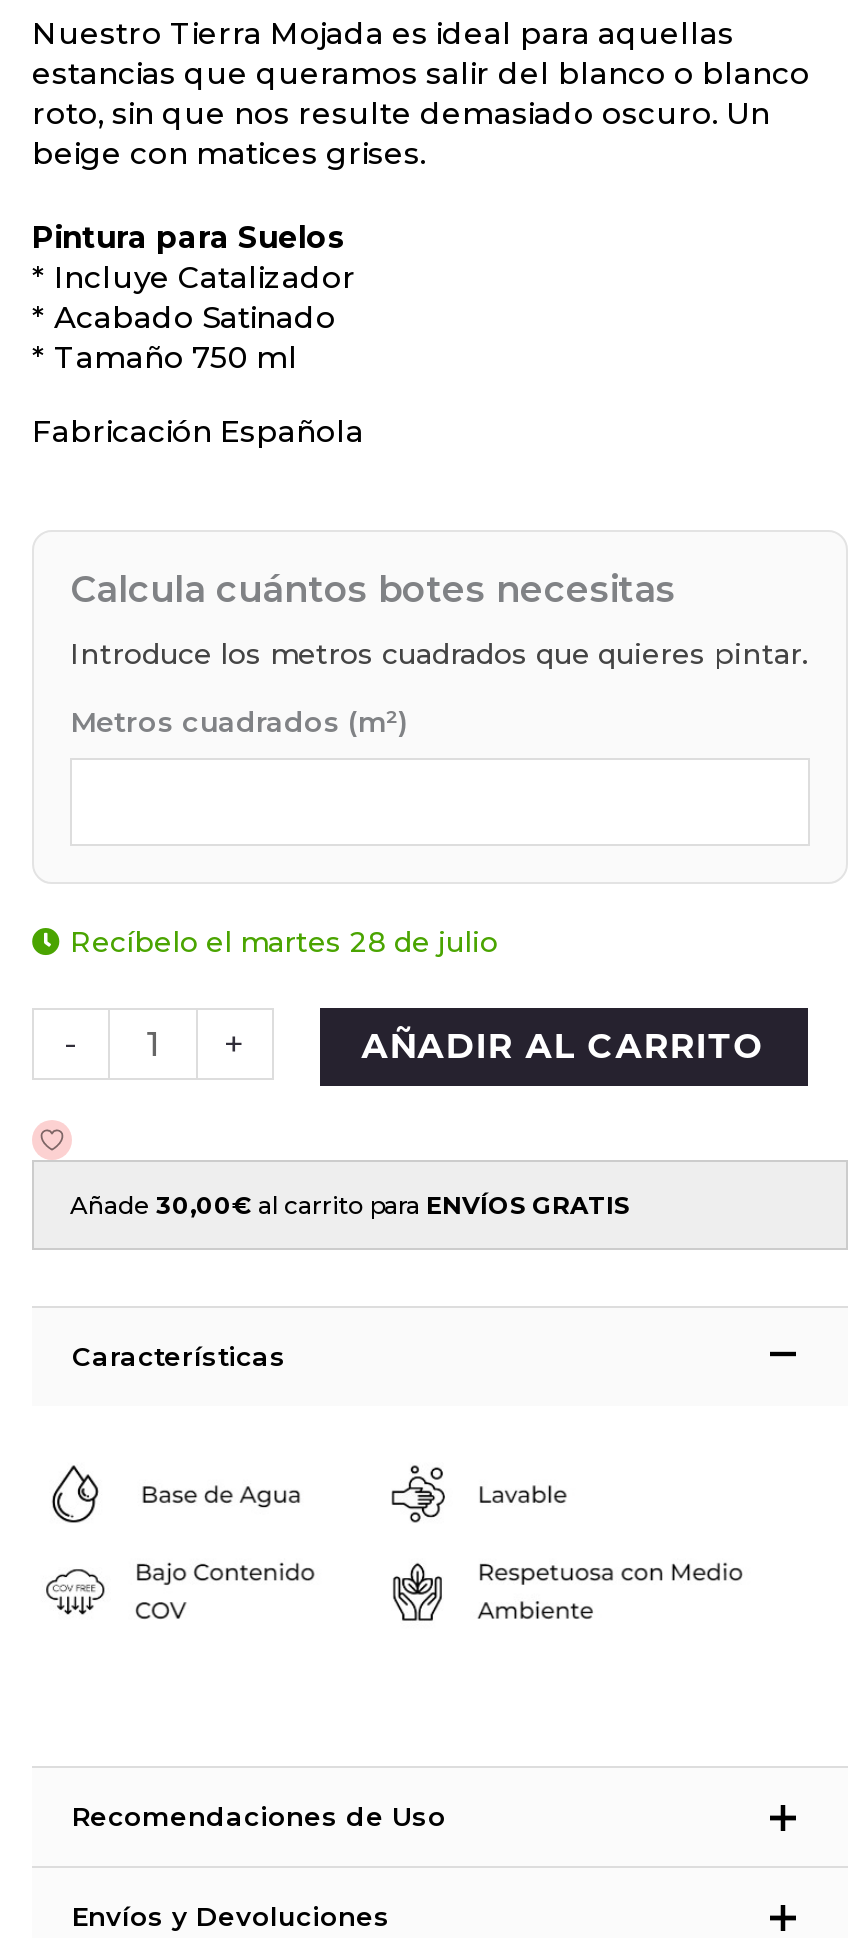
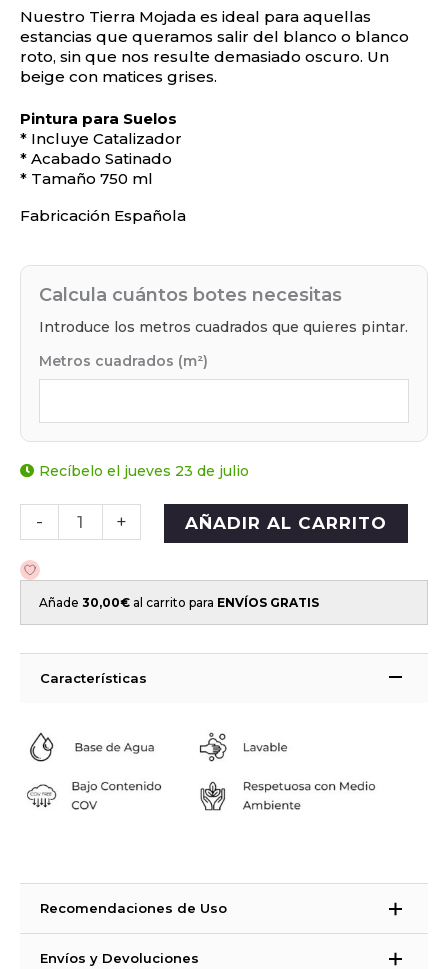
[70,924,498,960] Recíbelo el martes 28 de julio -> [39,462,249,480] Recíbelo el jueves 23 de julio

